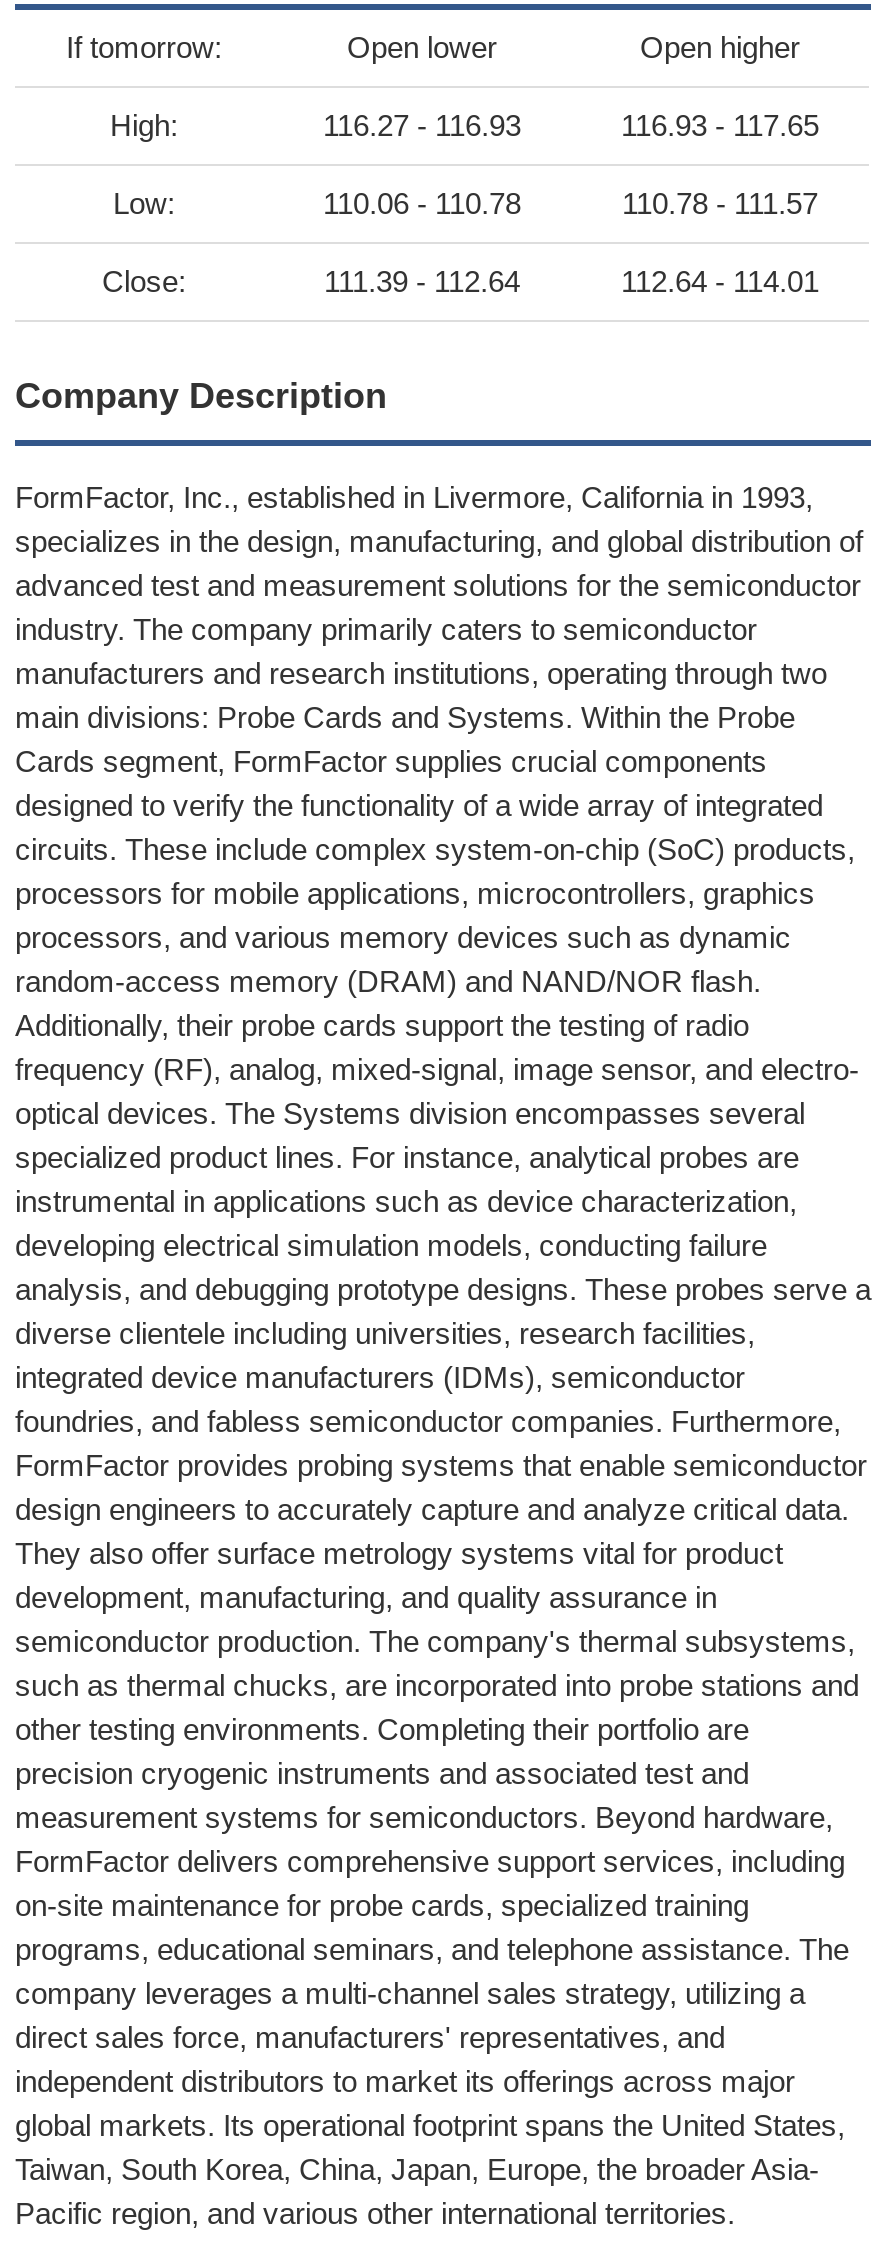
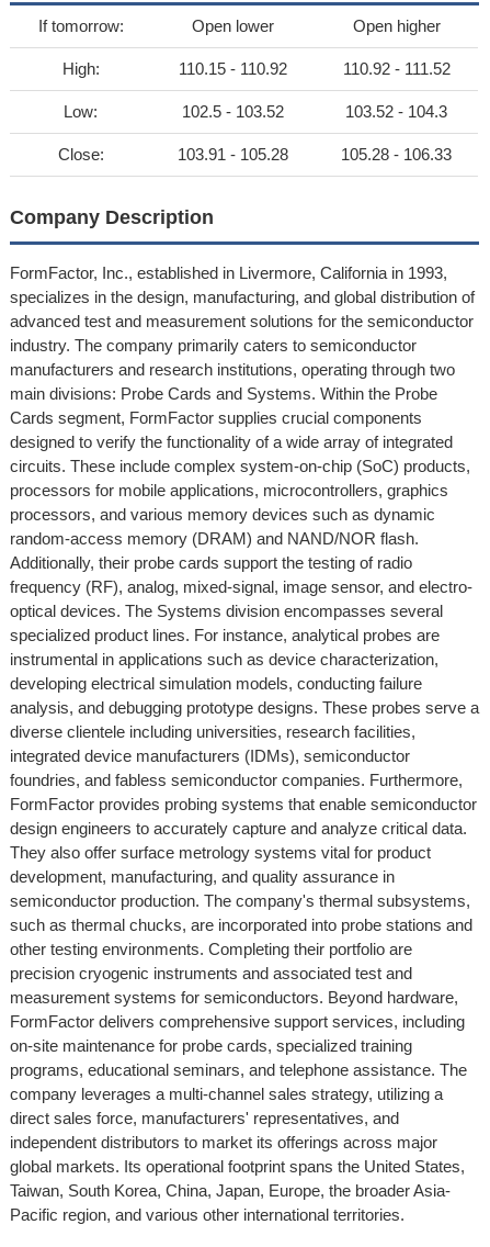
[323,108,521,142] 116.27 - 116.93 -> [179,59,287,78] 110.15 - 110.92
[621,108,819,142] 116.93 - 117.65 -> [343,59,450,78] 110.92 - 111.52
[323,186,521,220] 110.06 - 110.78 -> [182,102,284,121] 102.5 - 103.52
[622,186,818,220] 110.78 - 111.57 -> [345,102,447,121] 103.52 - 104.3
[324,264,520,298] 111.39 - 112.64 -> [178,145,288,164] 103.91 - 105.28
[621,264,819,298] 112.64 - 114.01 -> [341,145,452,164] 105.28 - 106.33

